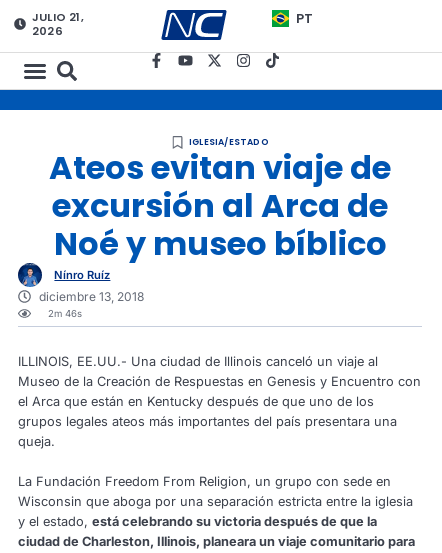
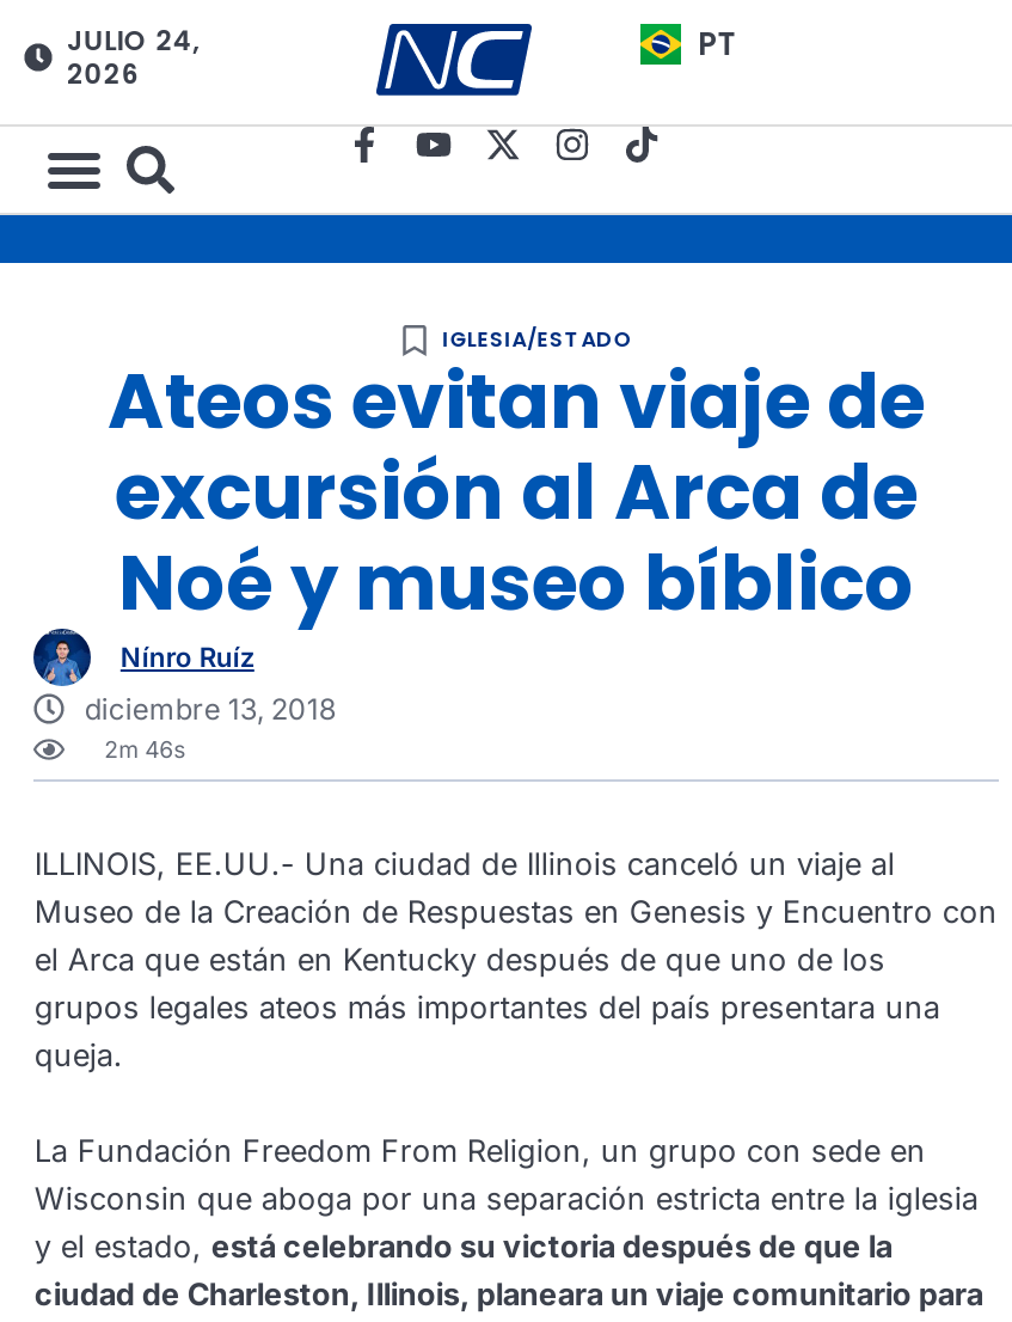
[32,9,84,25] JULIO 21, -> [67,22,200,60] JULIO 24,

